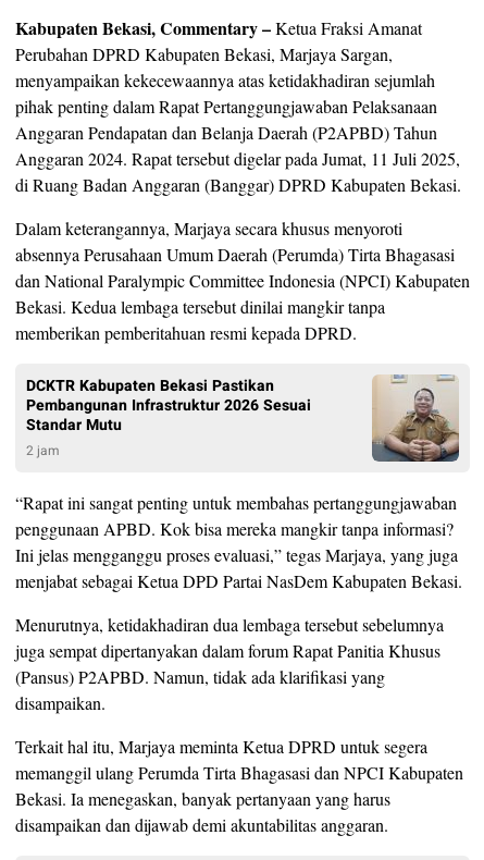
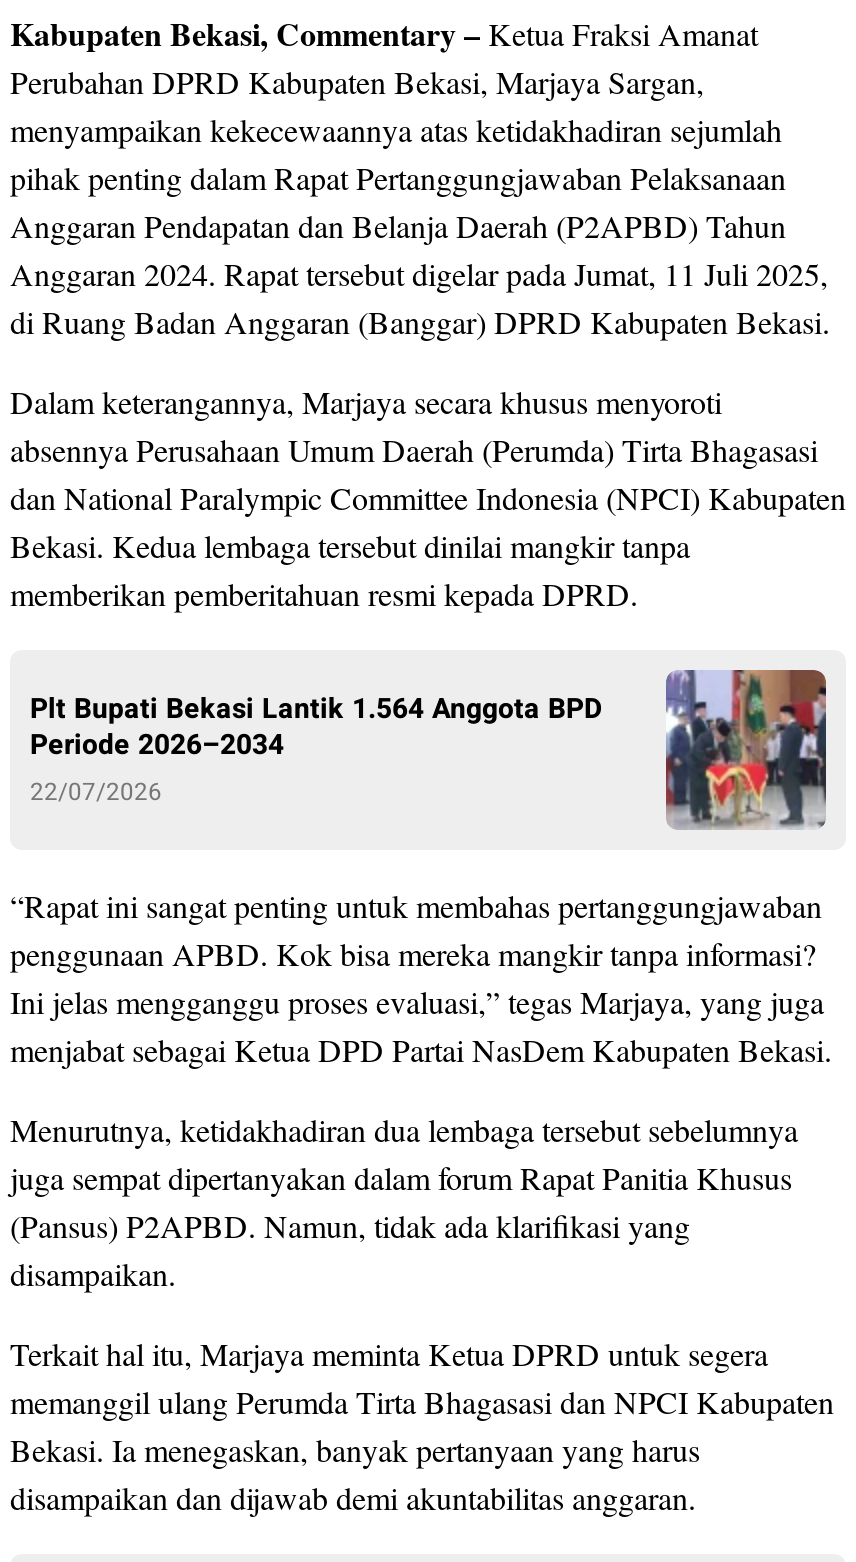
[26,374,311,460] DCKTR Kabupaten Bekasi Pastikan | Pembangunan Infrastruktur 2026 Sesuai | Standar Mutu | 2 jam -> [30,687,602,809] Plt Bupati Bekasi Lantik 1.564 Anggota BPD | Periode 2026–2034 | 22/07/2026
[371,373,460,463] [image] -> [664,668,828,830] [image]

